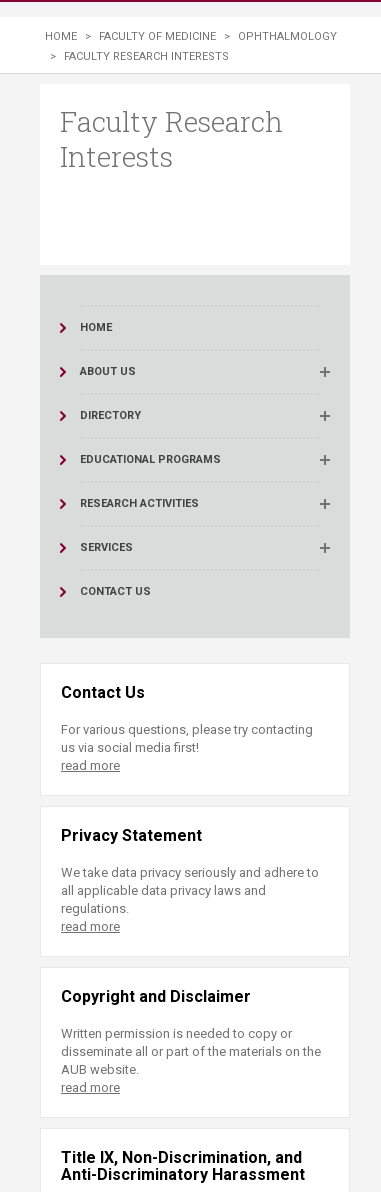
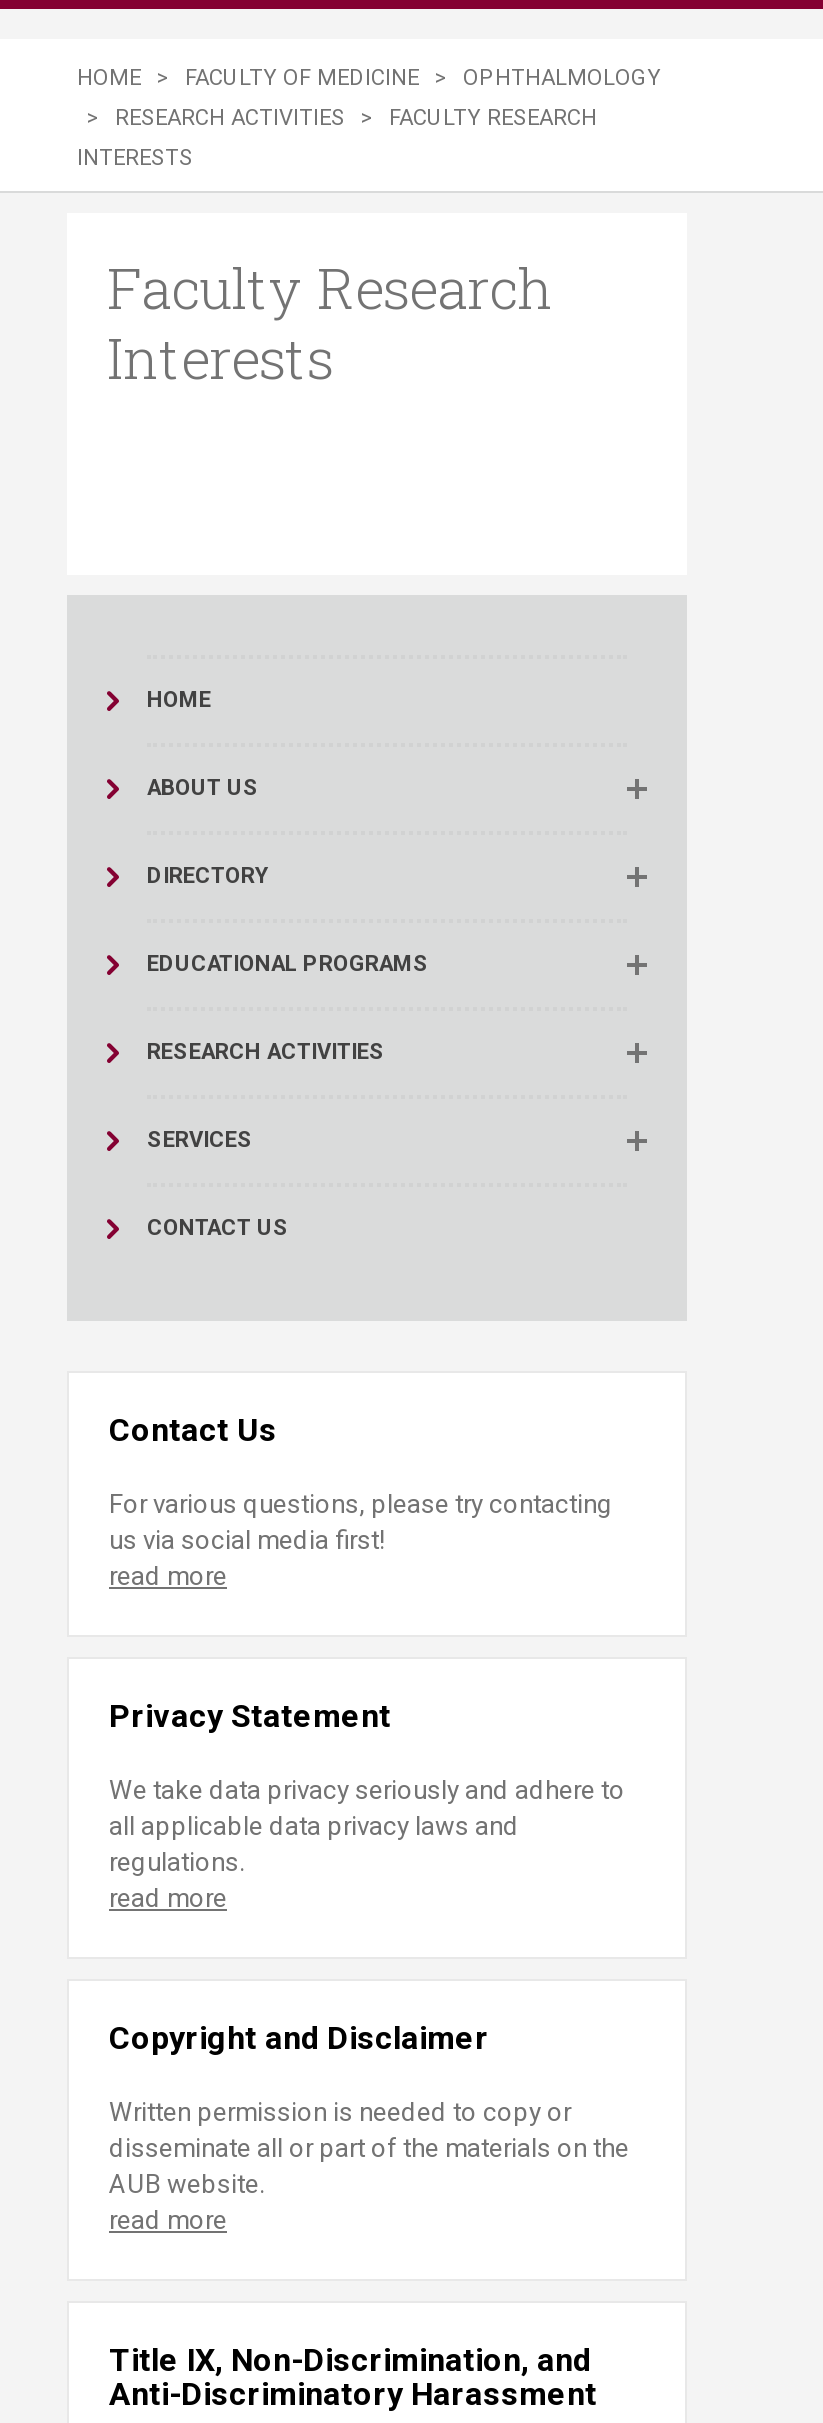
[50,50,229,63] > FACULTY RESEARCH INTERESTS -> [77,105,597,171] > RESEARCH ACTIVITIES > FACULTY RESEARCH | INTERESTS

